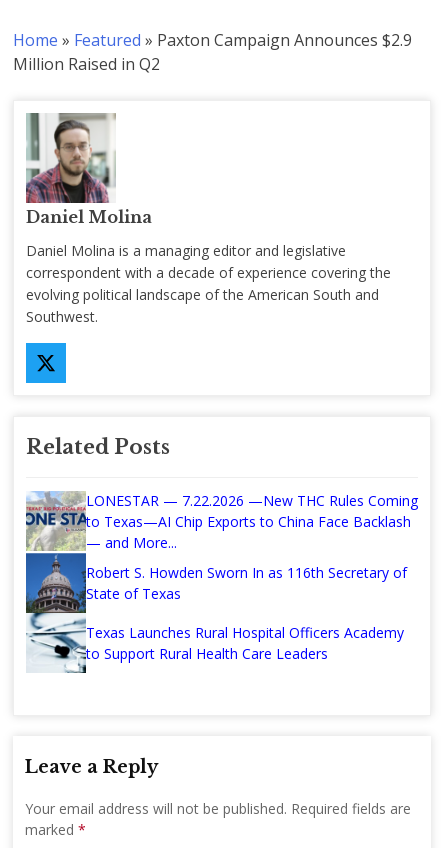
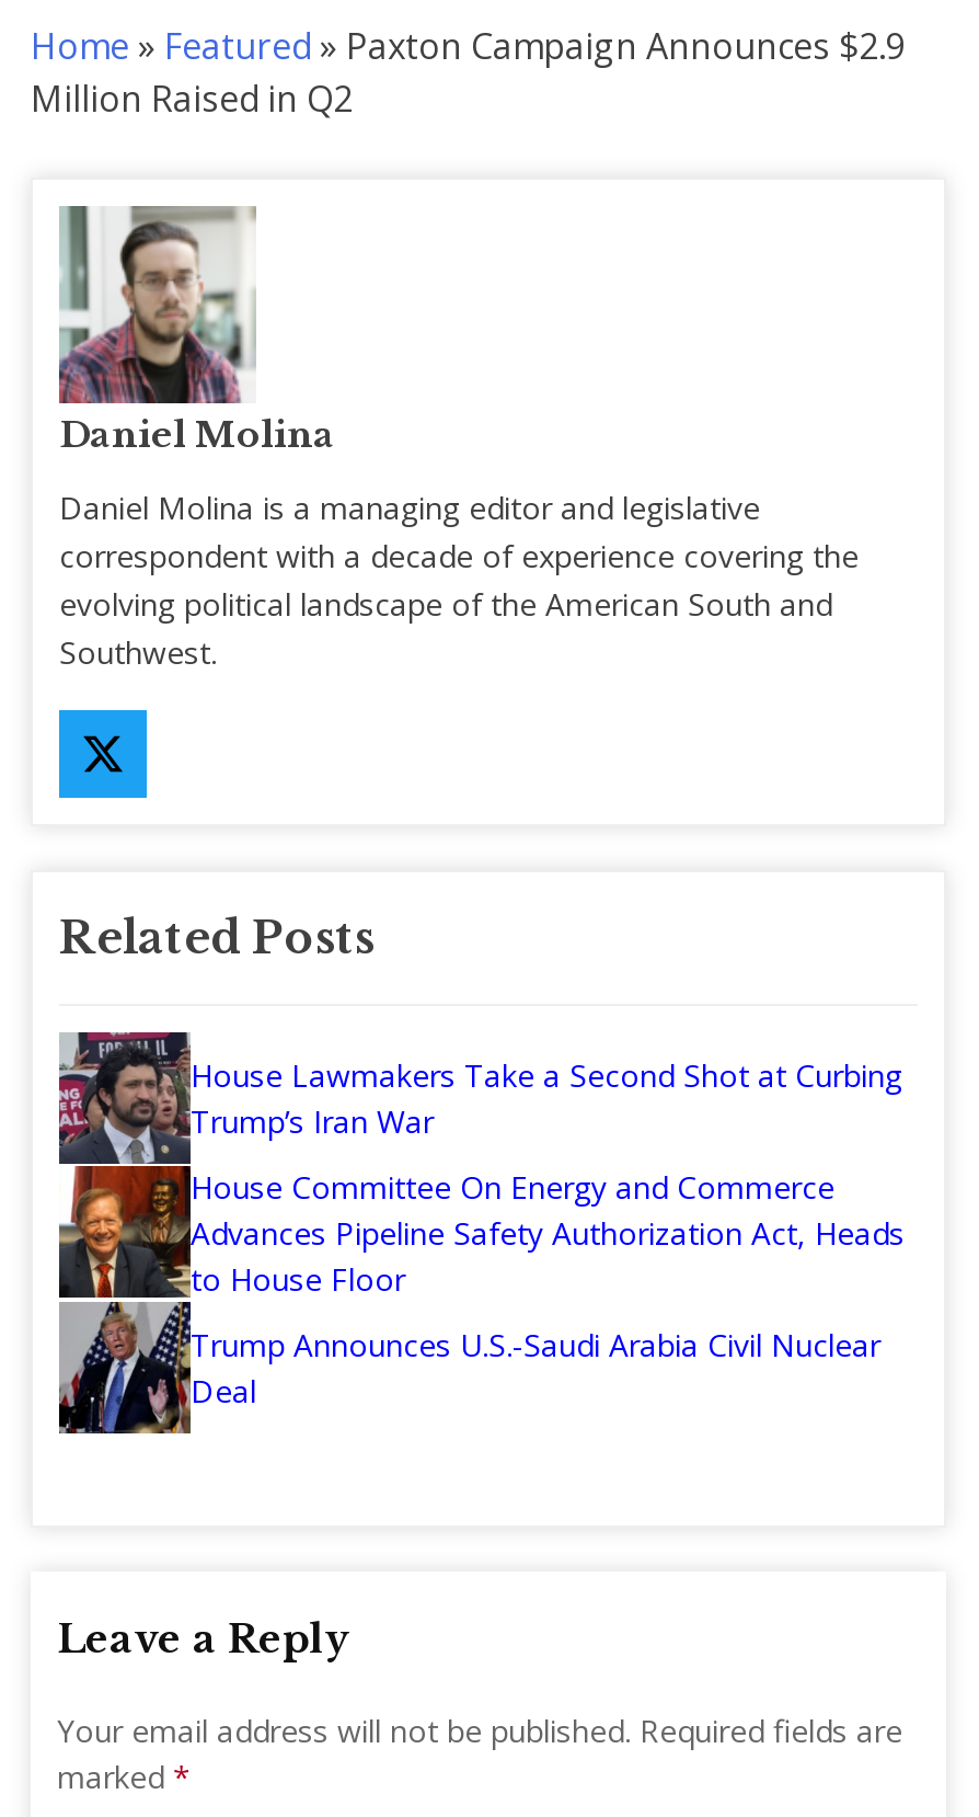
[25,490,418,674] [image] | LONESTAR — 7.22.2026 —New THC Rules Coming | to Texas—AI Chip Exports to China Face Backlash | — and More... -> [57,1030,902,1436] [image] | House Lawmakers Take a Second Shot at Curbing | Trump’s Iran War
[86,563,407,603] Robert S. Howden Sworn In as 116th Secretary of | State of Texas -> [191,1166,905,1300] House Committee On Energy and Commerce | Advances Pipeline Safety Authorization Act, Heads | to House Floor
[86,623,404,663] Texas Launches Rural Hospital Officers Academy | to Support Rural Health Care Leaders -> [191,1324,880,1412] Trump Announces U.S.-Saudi Arabia Civil Nuclear | Deal

